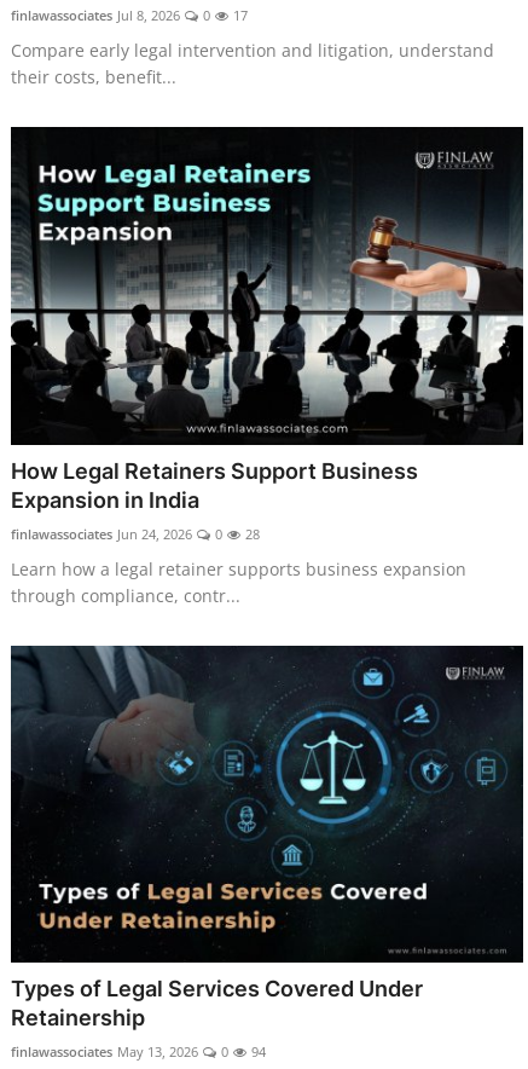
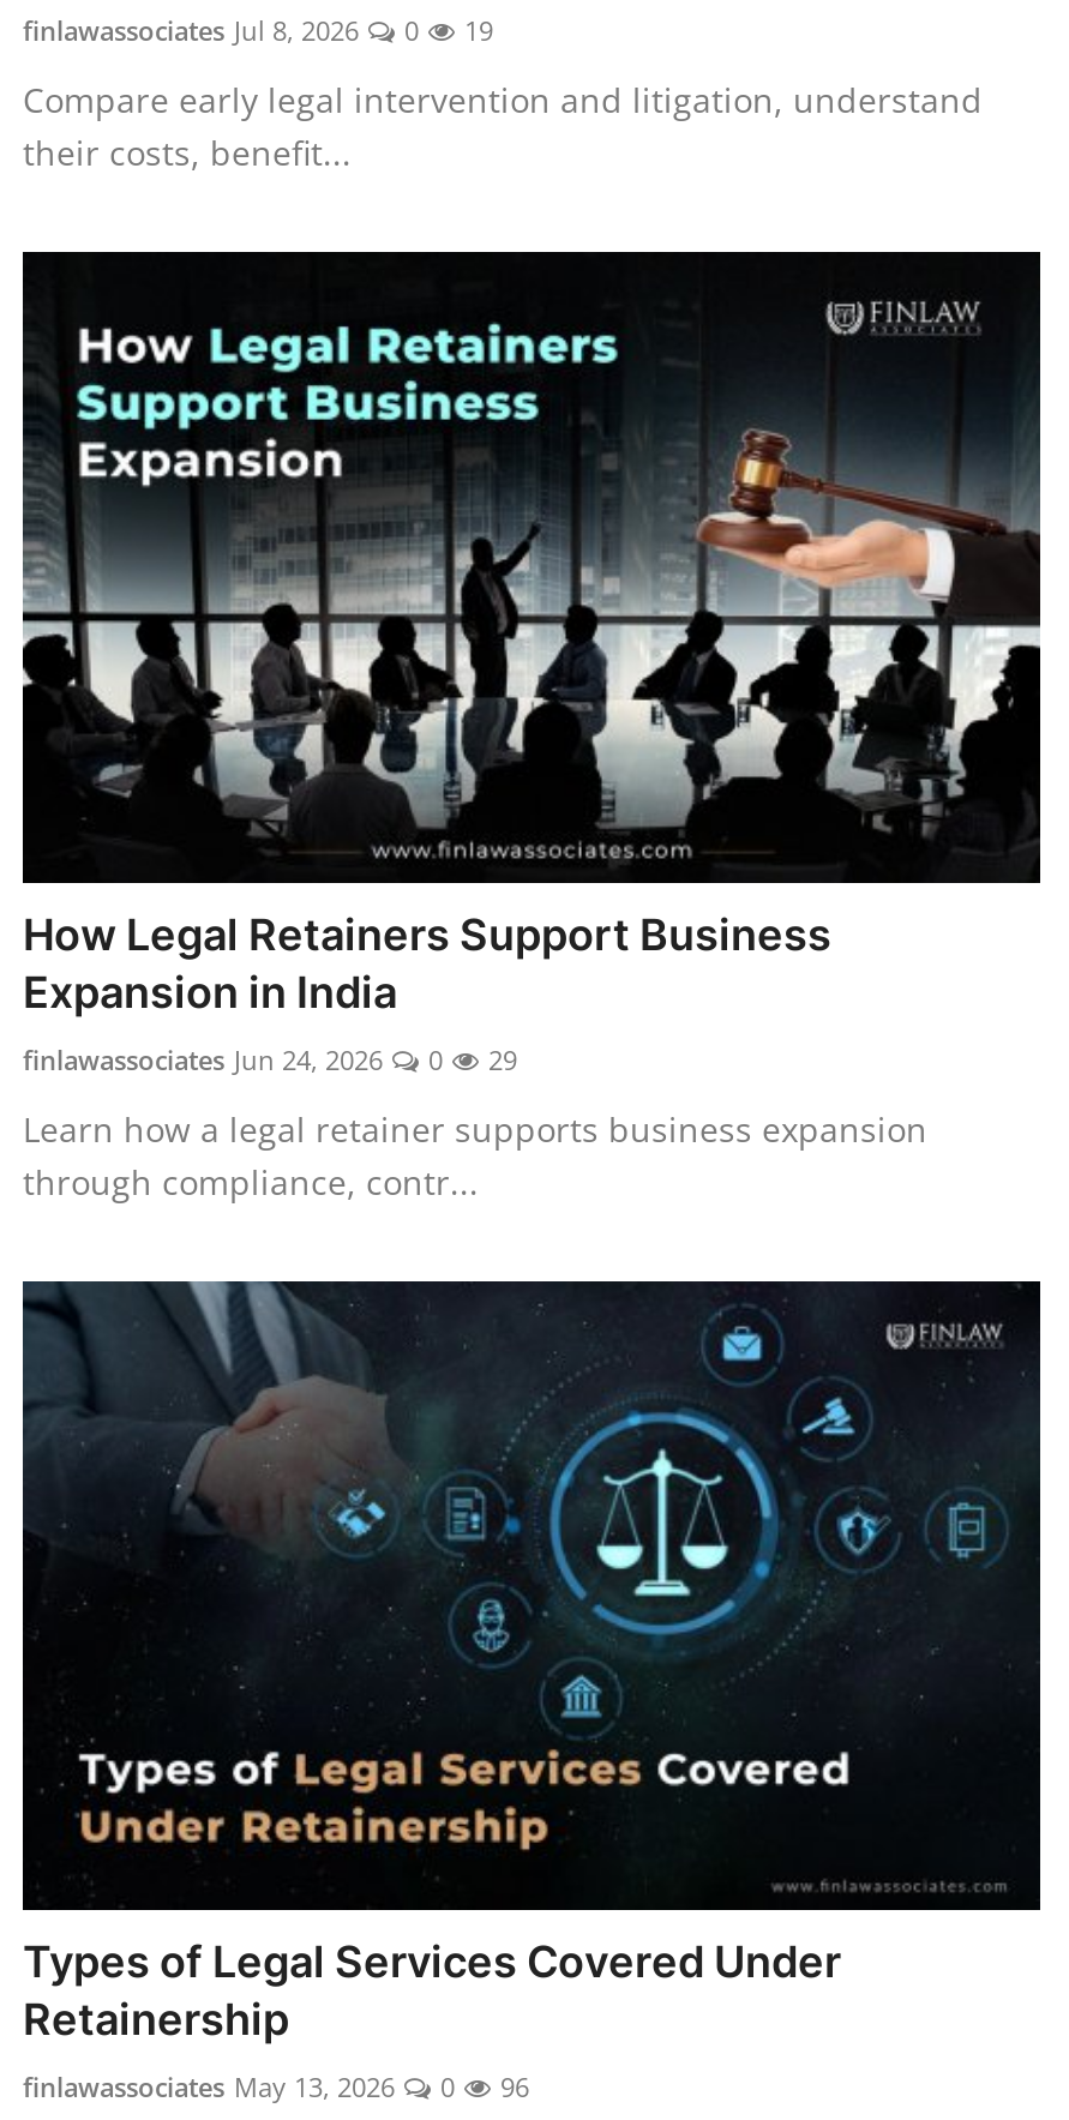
[11,7,248,25] finlawassociates Jul 8, 2026 0 17 -> [23,13,493,49] finlawassociates Jul 8, 2026 0 19
[11,525,260,543] finlawassociates Jun 24, 2026 0 28 -> [23,1041,517,1077] finlawassociates Jun 24, 2026 0 29
[11,1043,266,1061] finlawassociates May 13, 2026 0 94 -> [23,2069,529,2105] finlawassociates May 13, 2026 0 96

